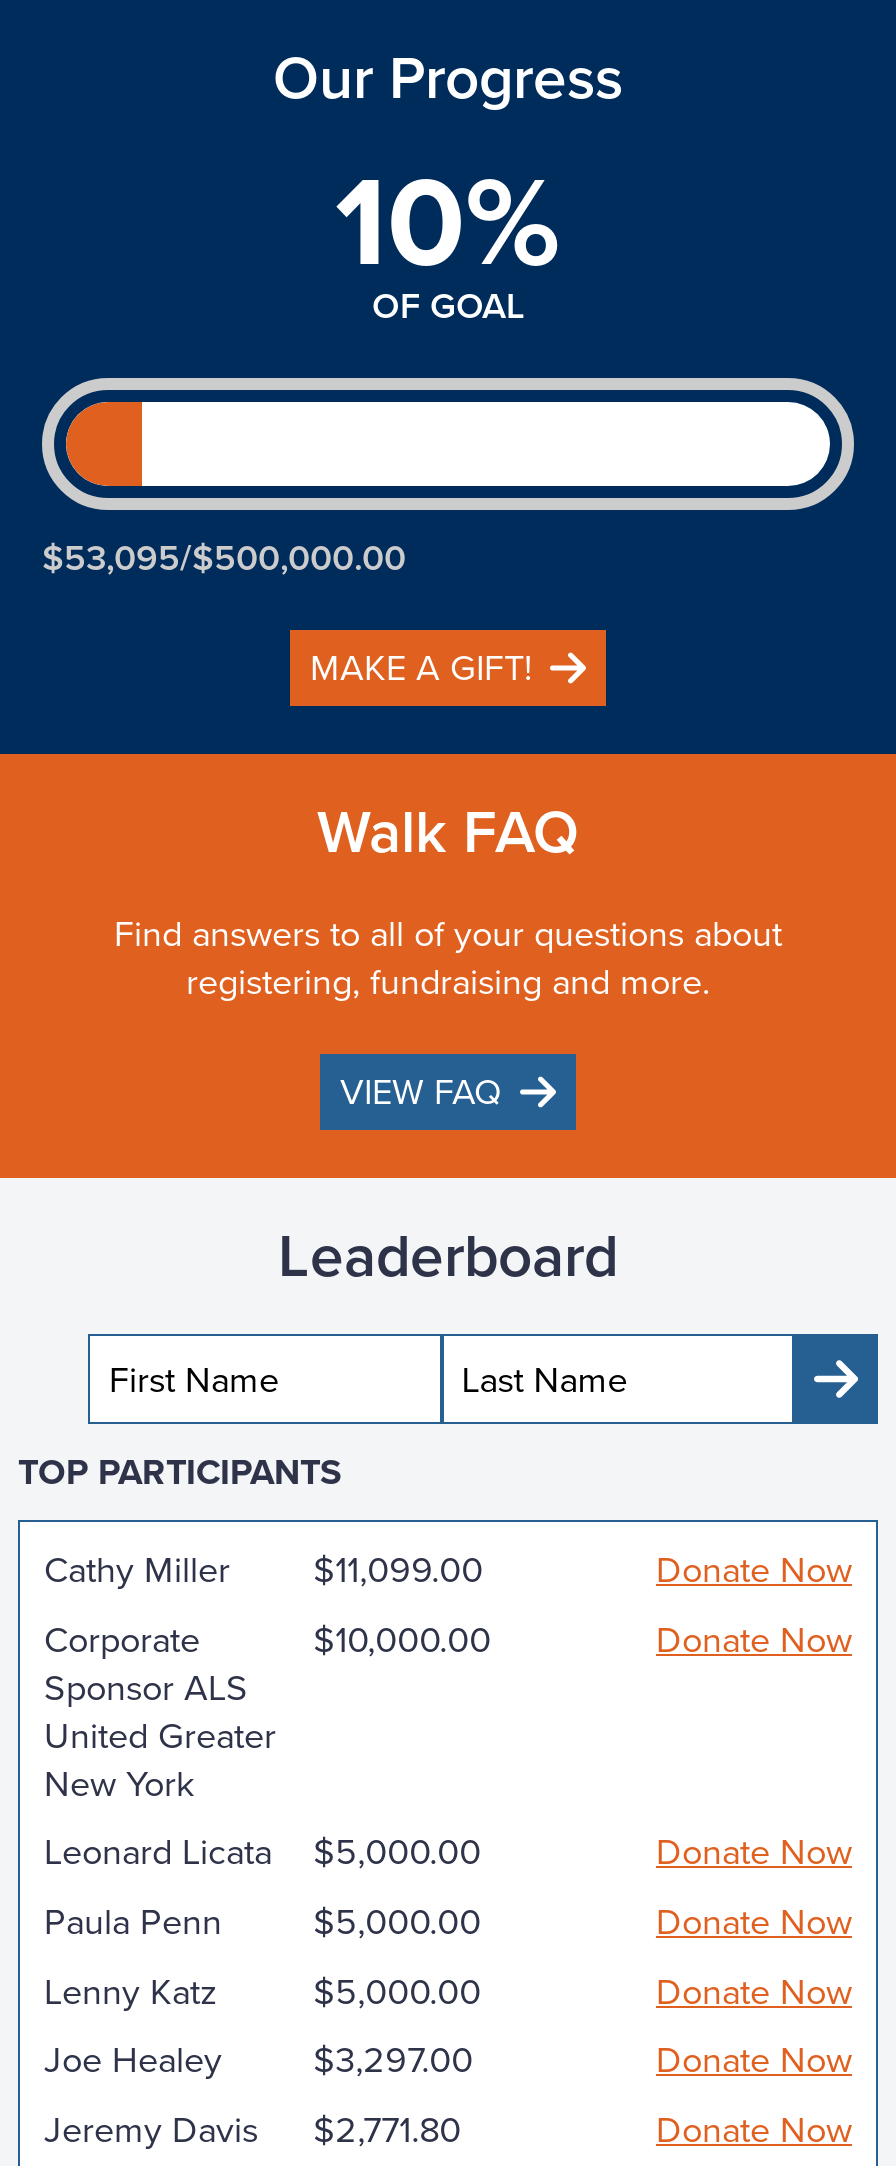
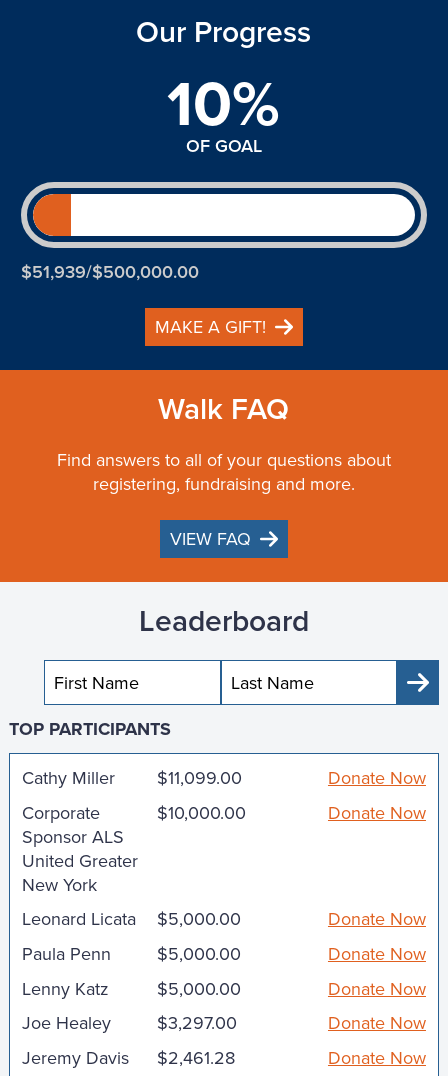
[42,533,406,583] $53,095/$500,000.00 -> [21,259,199,284] $51,939/$500,000.00
[44,2104,461,2154] Jeremy Davis $2,771.80 -> [22,1045,235,1070] Jeremy Davis $2,461.28

